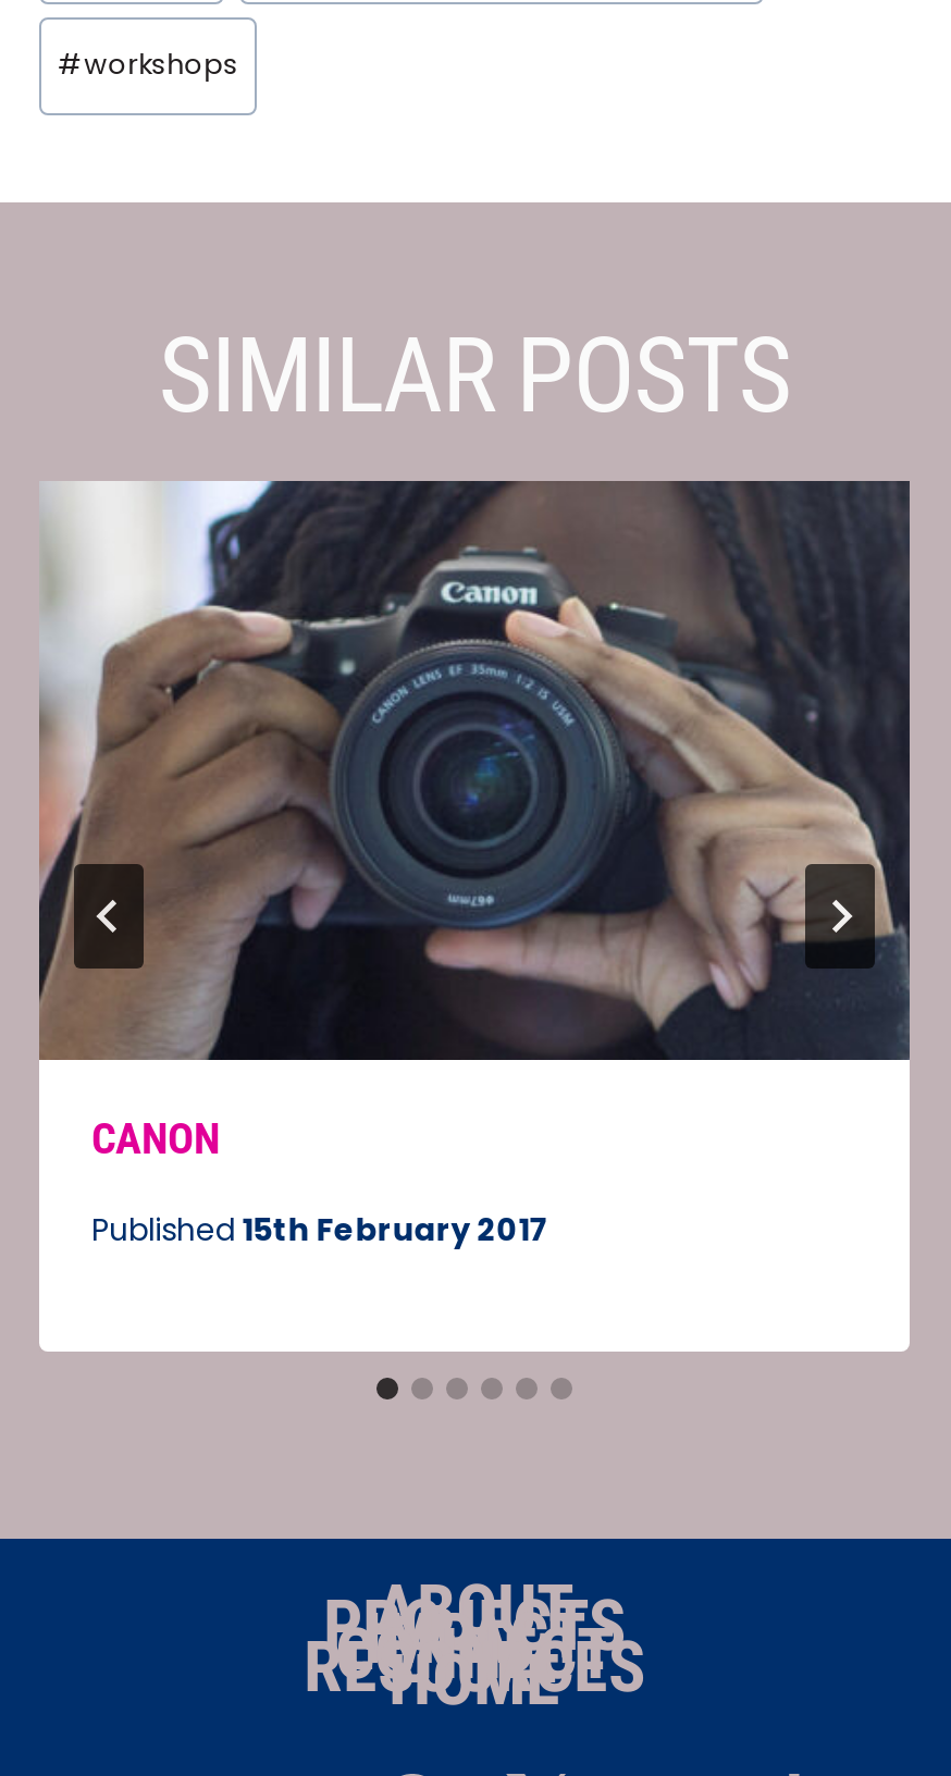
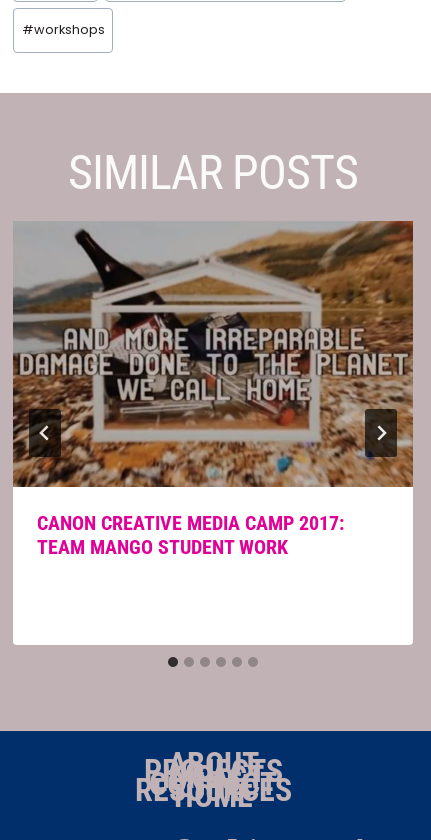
[39,479,912,1252] [image] | CANON | Published 15th February 2017 -> [12,221,413,559] [image] | CANON CREATIVE MEDIA CAMP 2017: | TEAM MANGO STUDENT WORK

